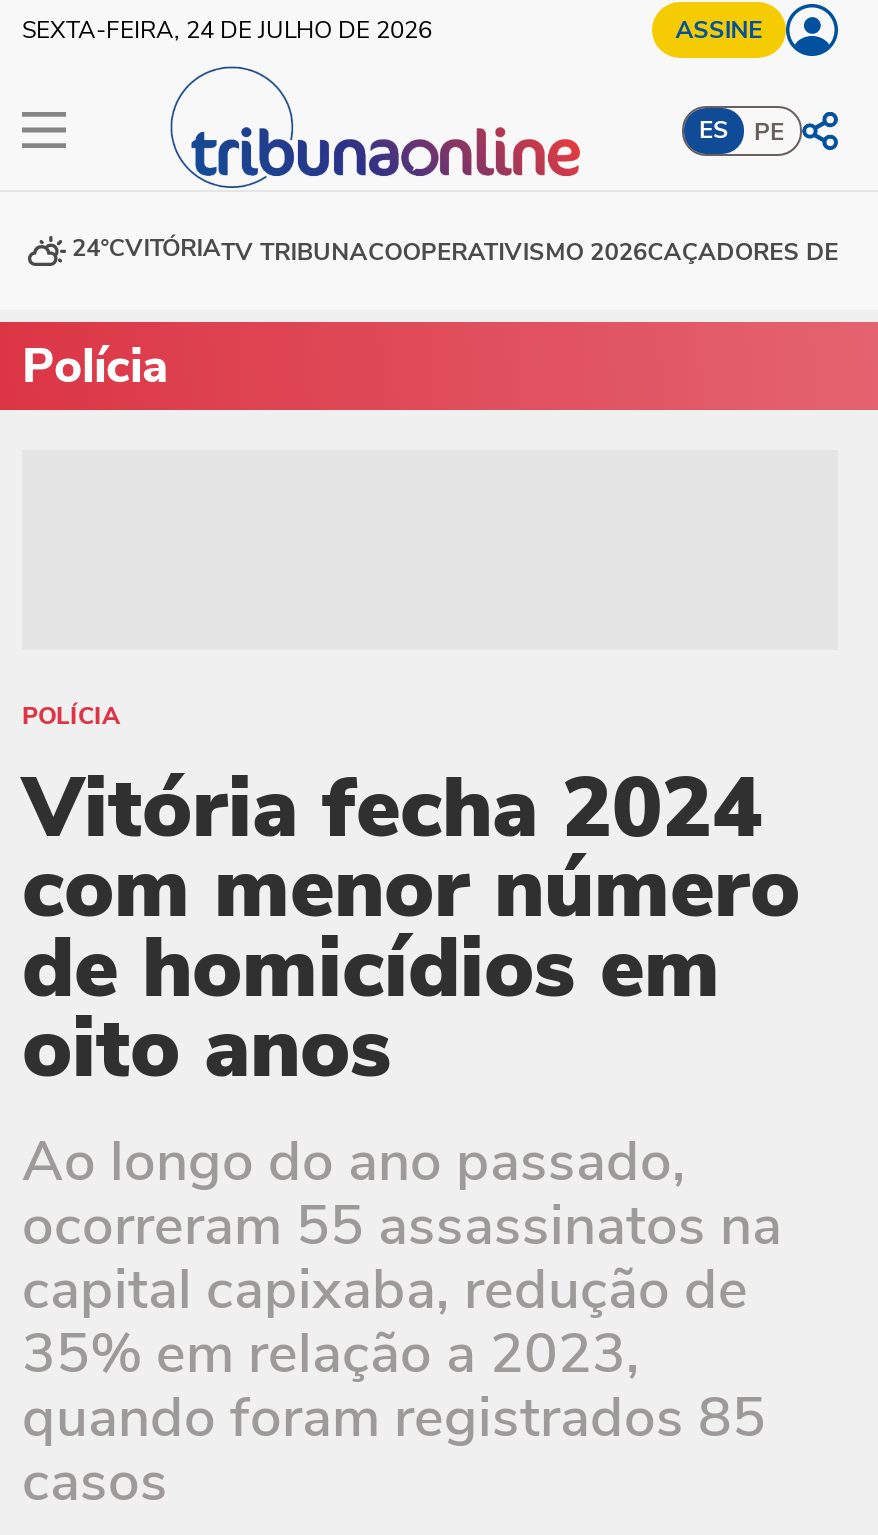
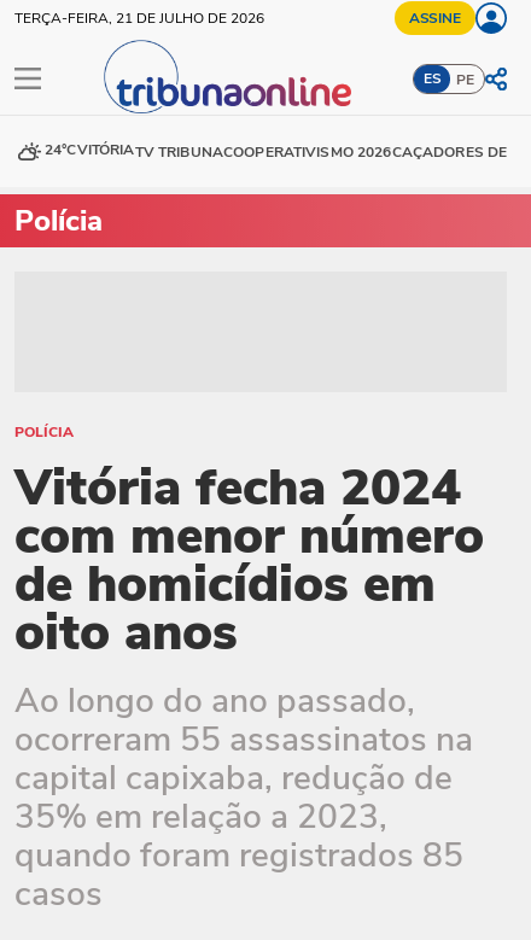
[22,14,432,46] SEXTA-FEIRA, 24 DE JULHO DE 2026 -> [14,8,264,28] TERÇA-FEIRA, 21 DE JULHO DE 2026

